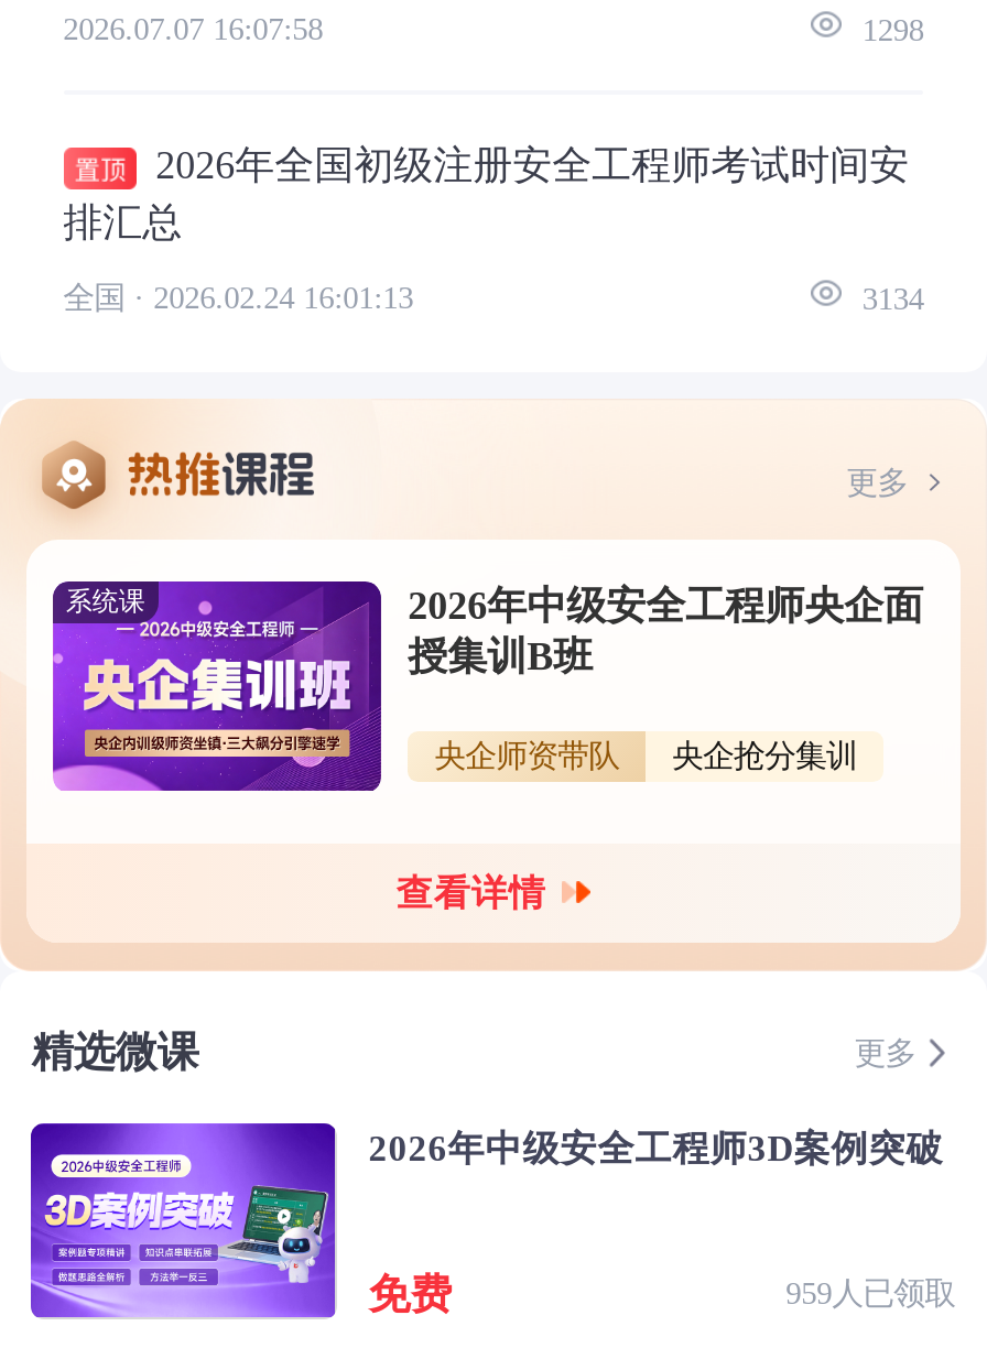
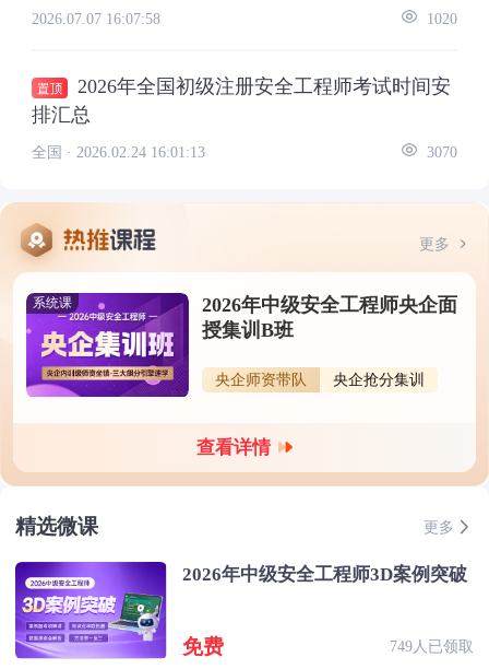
[853,12,924,47] 1298 -> [423,10,458,28] 1020
[853,280,924,315] 3134 -> [423,143,458,161] 3070
[786,1274,955,1309] 959人已领取 -> [389,637,473,654] 749人已领取

